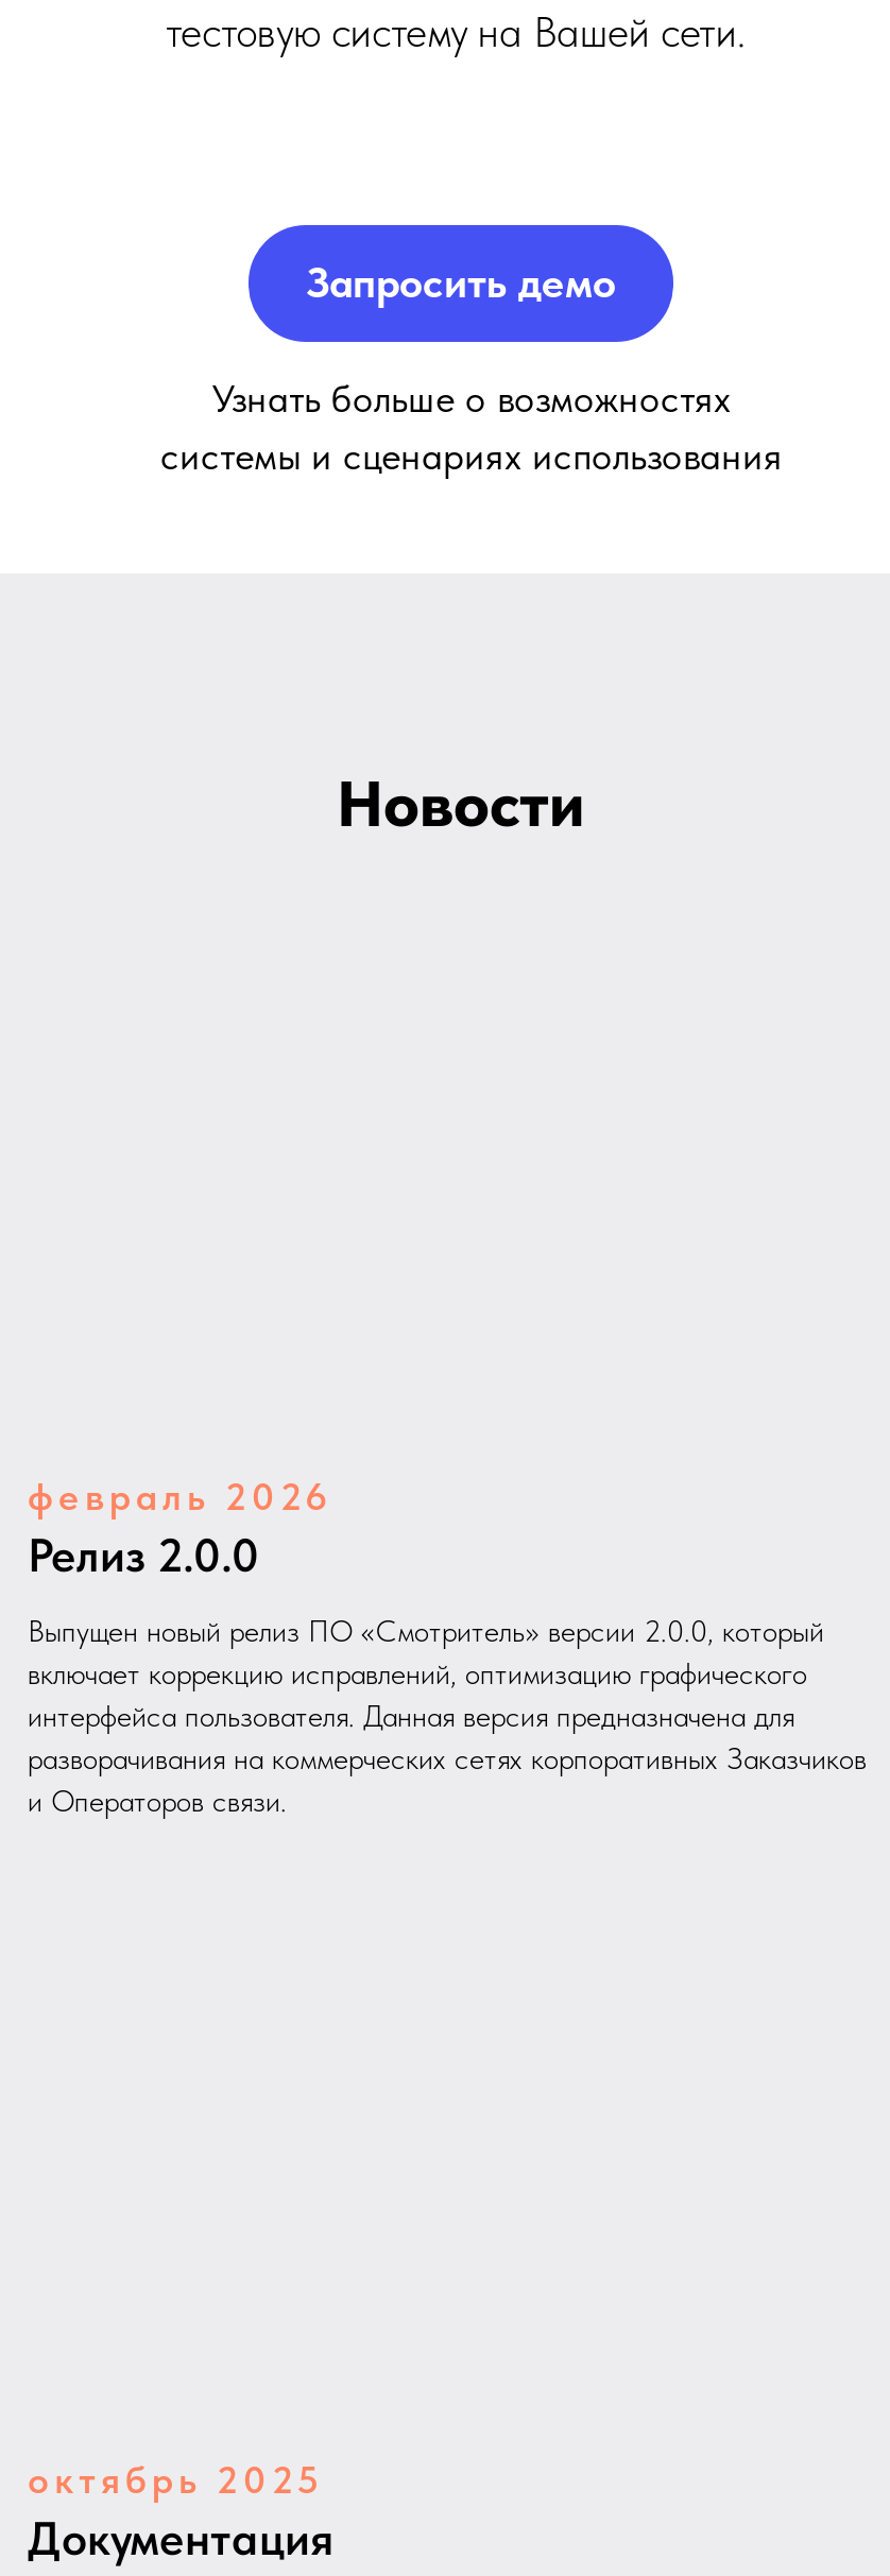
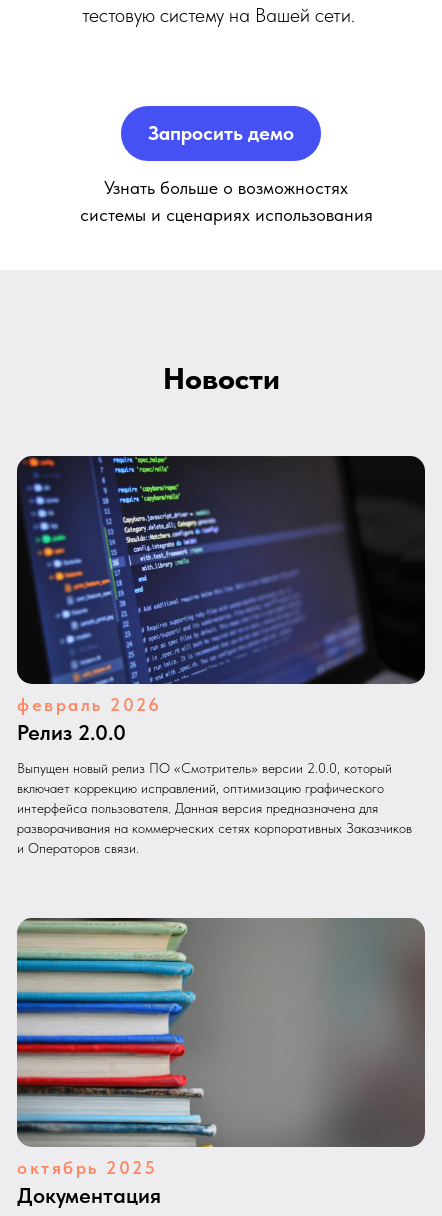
none -> [16,455,426,685] [image]
none -> [16,917,426,1148] [image]

